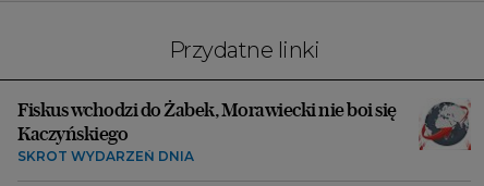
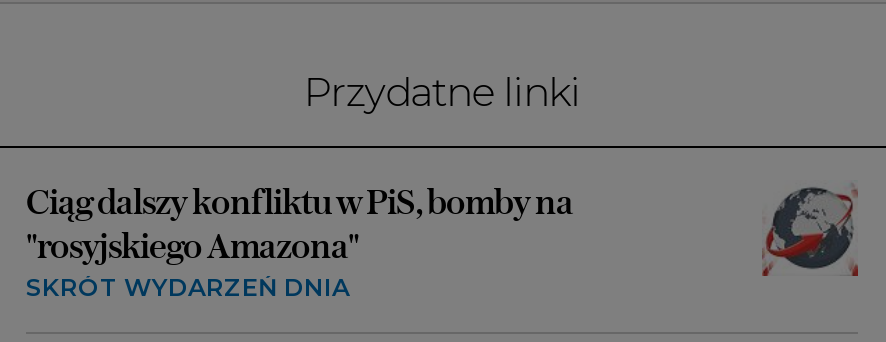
[17,98,396,145] Fiskus wchodzi do Żabek, Morawiecki nie boi się | Kaczyńskiego -> [26,180,573,266] Ciąg dalszy konfliktu w PiS, bomby na | "rosyjskiego Amazona"

